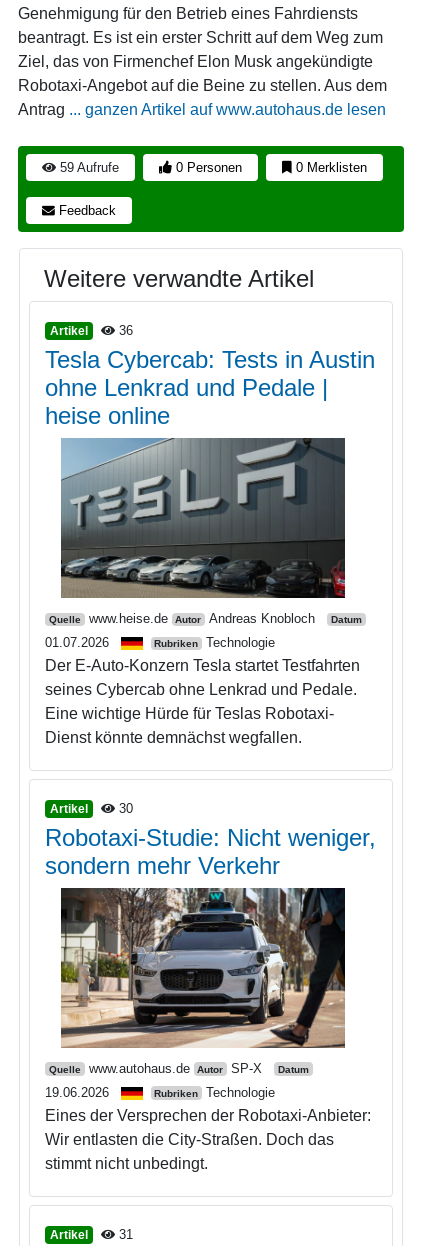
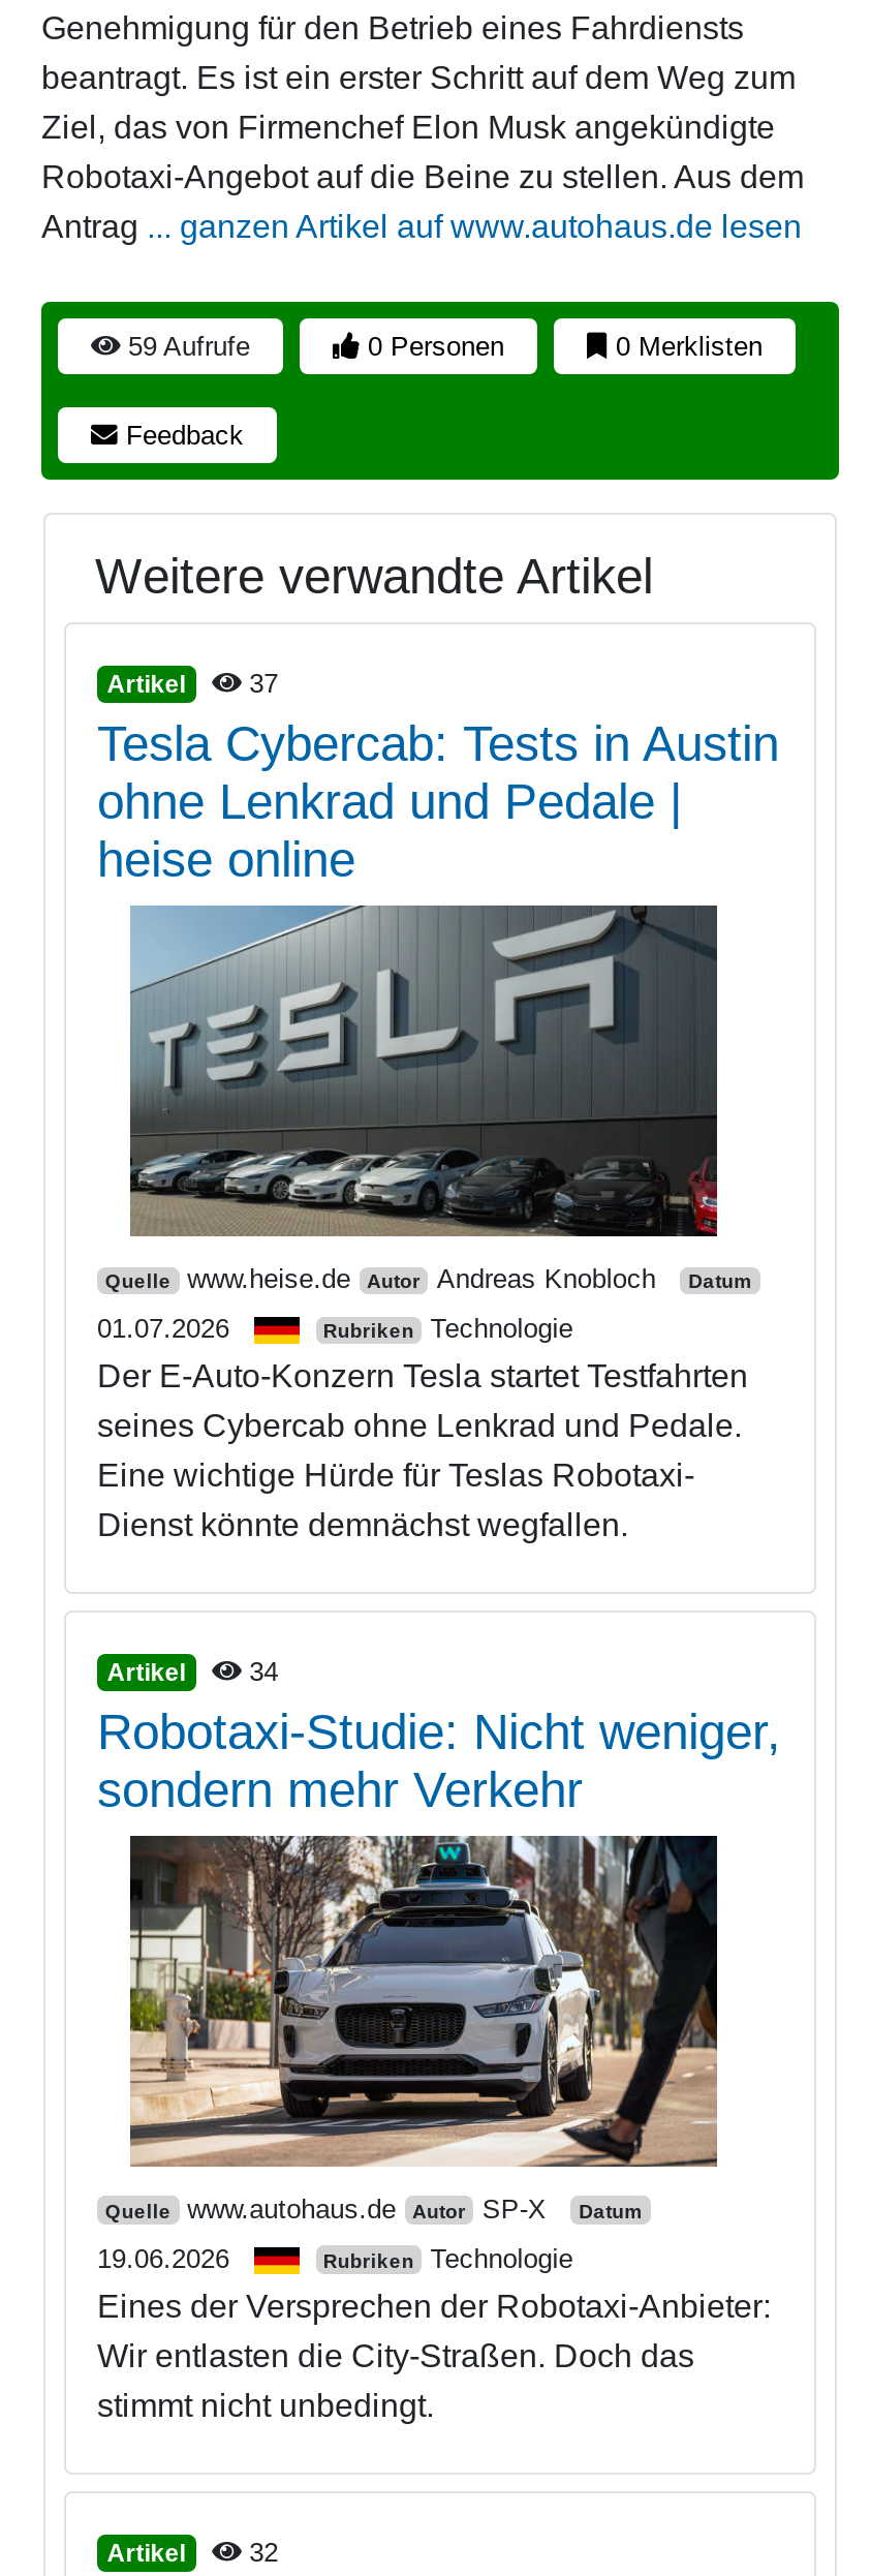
[50,323,133,338] Artikel 36 -> [107,668,278,699] Artikel 37
[50,801,133,816] Artikel 30 -> [107,1656,278,1687] Artikel 34
[50,1227,133,1242] Artikel 31 -> [107,2536,278,2567] Artikel 32

